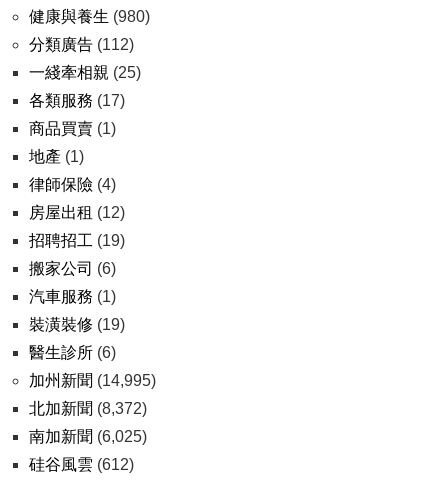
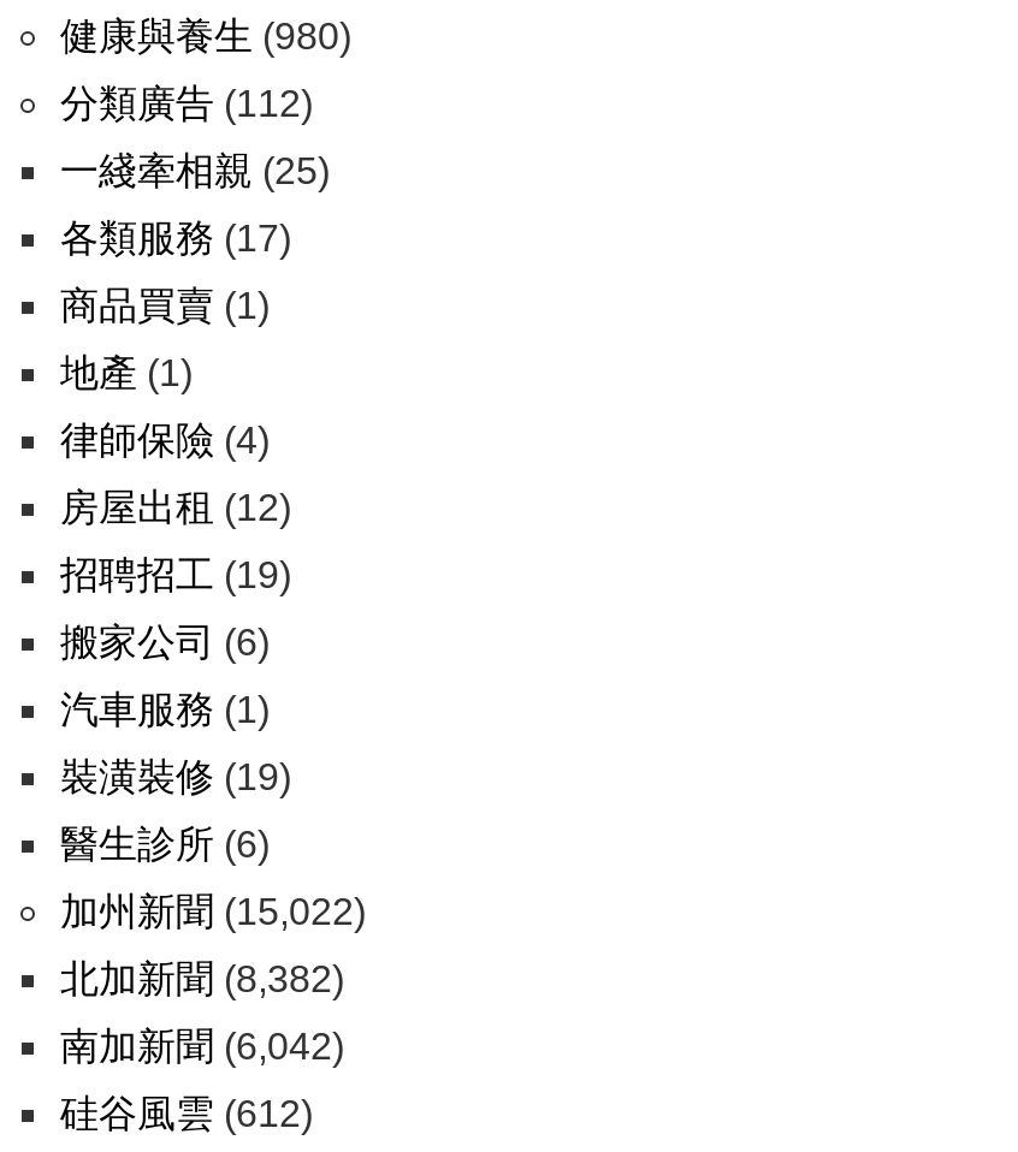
[29,372,156,389] 加州新聞(14,995) -> [60,891,366,932] 加州新聞(15,022)
[29,400,147,417] 北加新聞(8,372) -> [60,958,344,999] 北加新聞(8,382)
[29,428,147,445] 南加新聞(6,025) -> [60,1026,344,1067] 南加新聞(6,042)

